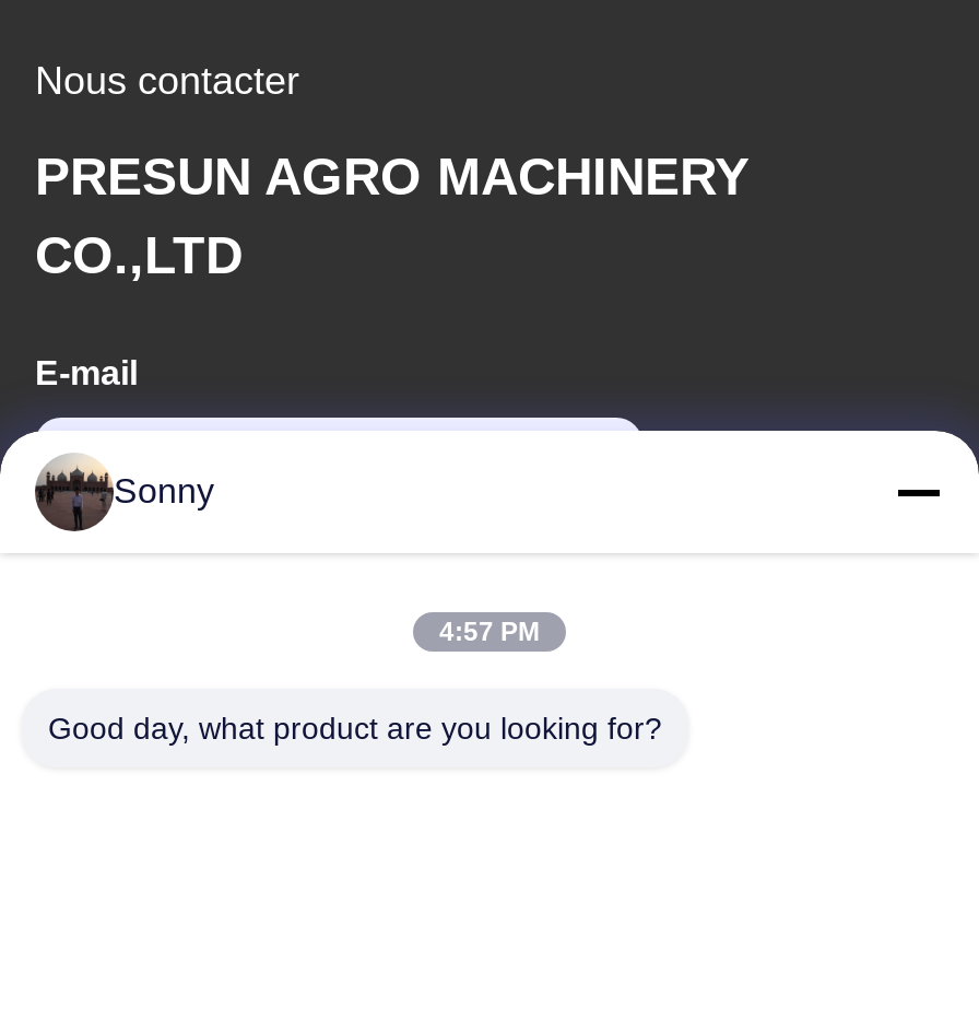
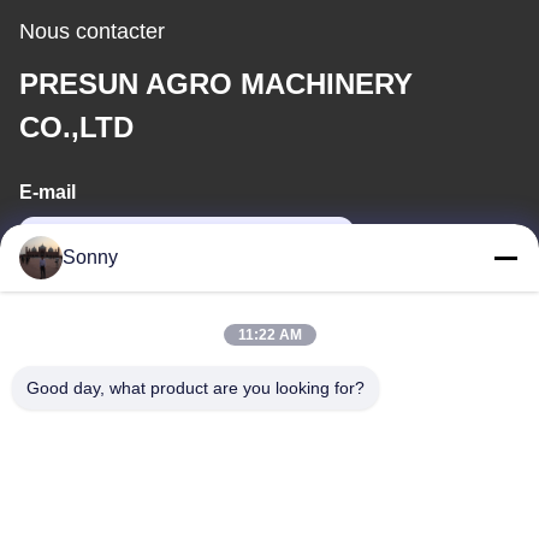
[439,617,540,647] 4:57 PM -> [238,326,301,343] 11:22 AM

